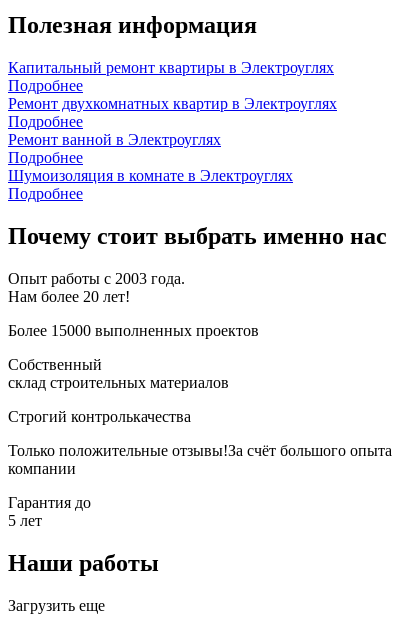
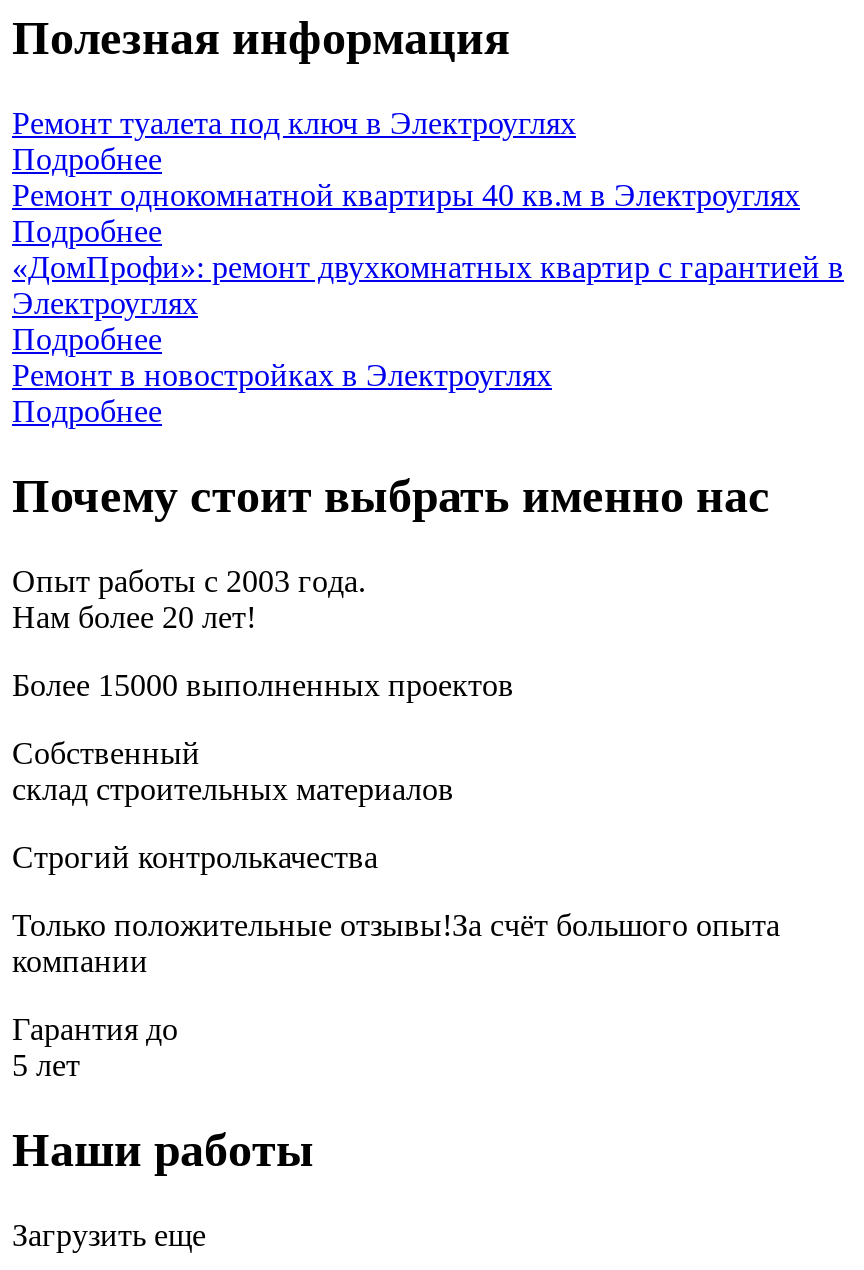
[8,59,334,76] Капитальный ремонт квартиры в Электроуглях -> [12,106,576,140] Ремонт туалета под ключ в Электроуглях
[8,95,337,112] Ремонт двухкомнатных квартир в Электроуглях -> [12,178,800,212] Ремонт однокомнатной квартиры 40 кв.м в Электроуглях
[8,131,221,148] Ремонт ванной в Электроуглях -> [12,250,844,320] «ДомПрофи»: ремонт двухкомнатных квартир с гарантией в | Электроуглях
[8,167,293,184] Шумоизоляция в комнате в Электроуглях -> [12,358,552,392] Ремонт в новостройках в Электроуглях

